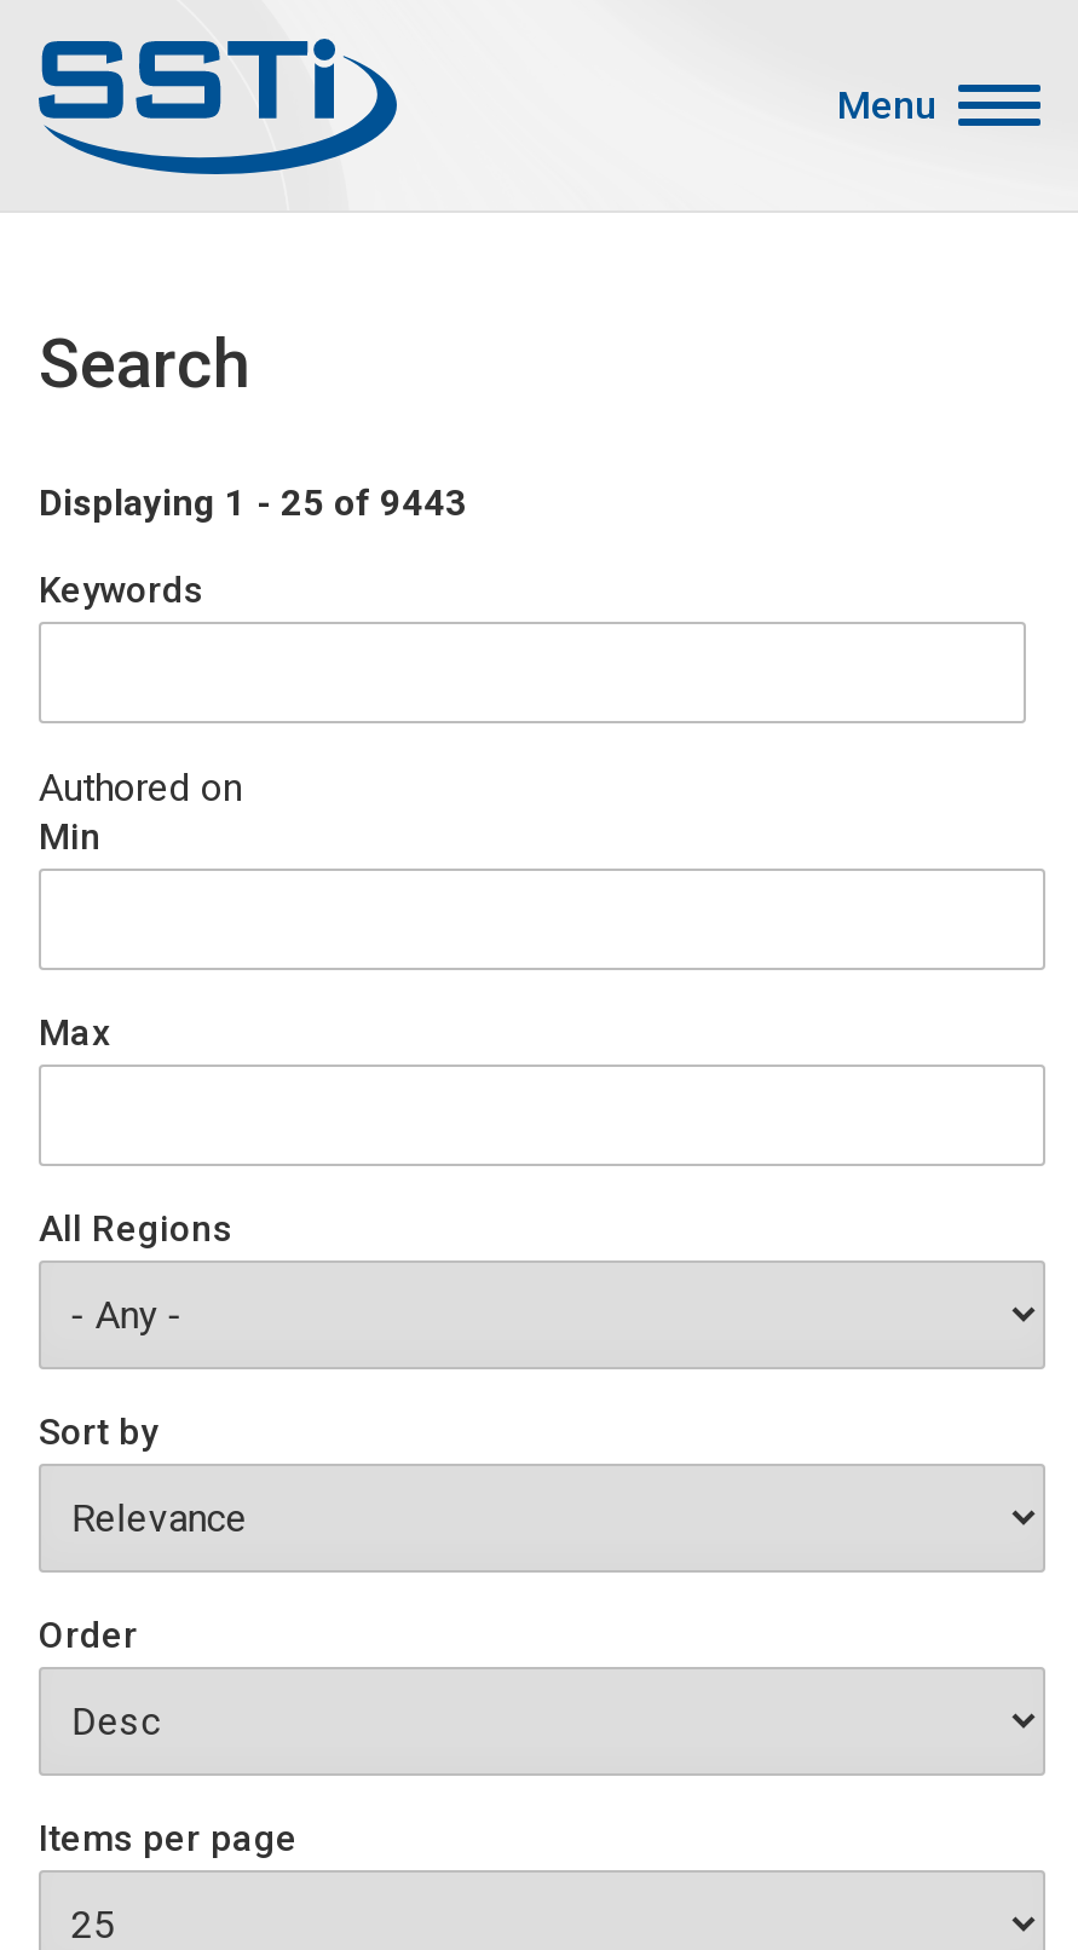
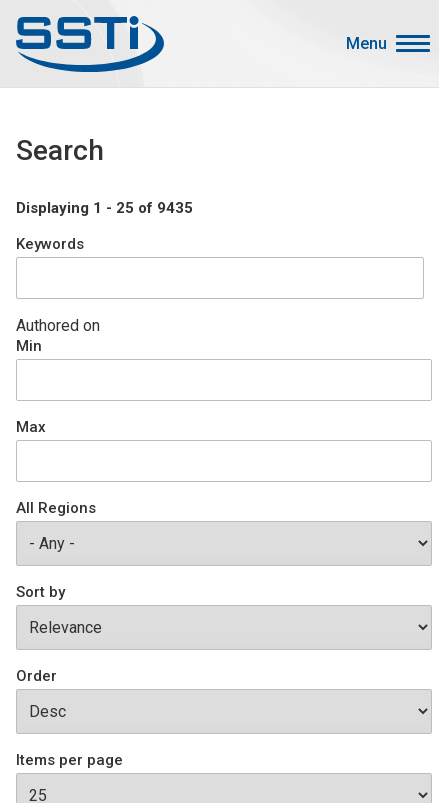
[39,481,467,525] Displaying 1 - 25 of 9443 -> [16,199,193,217] Displaying 1 - 25 of 9435

